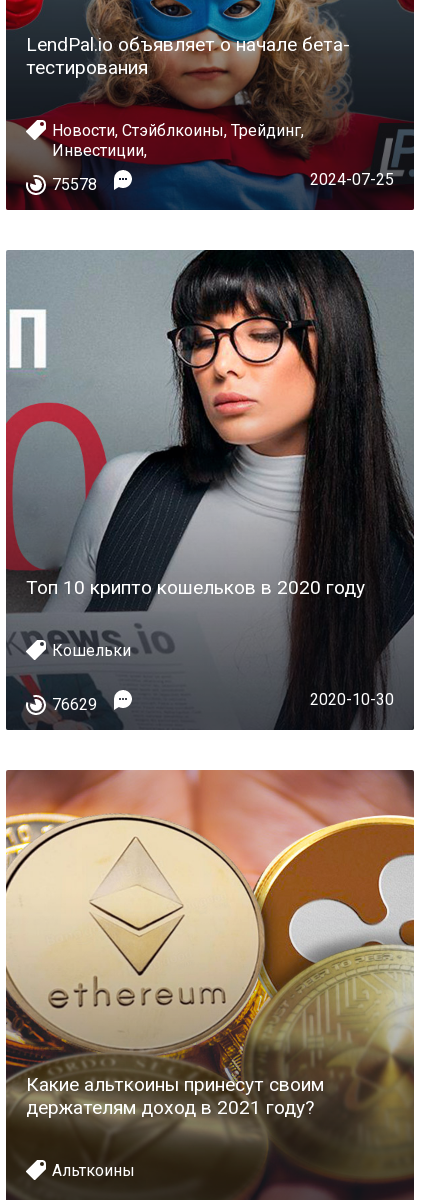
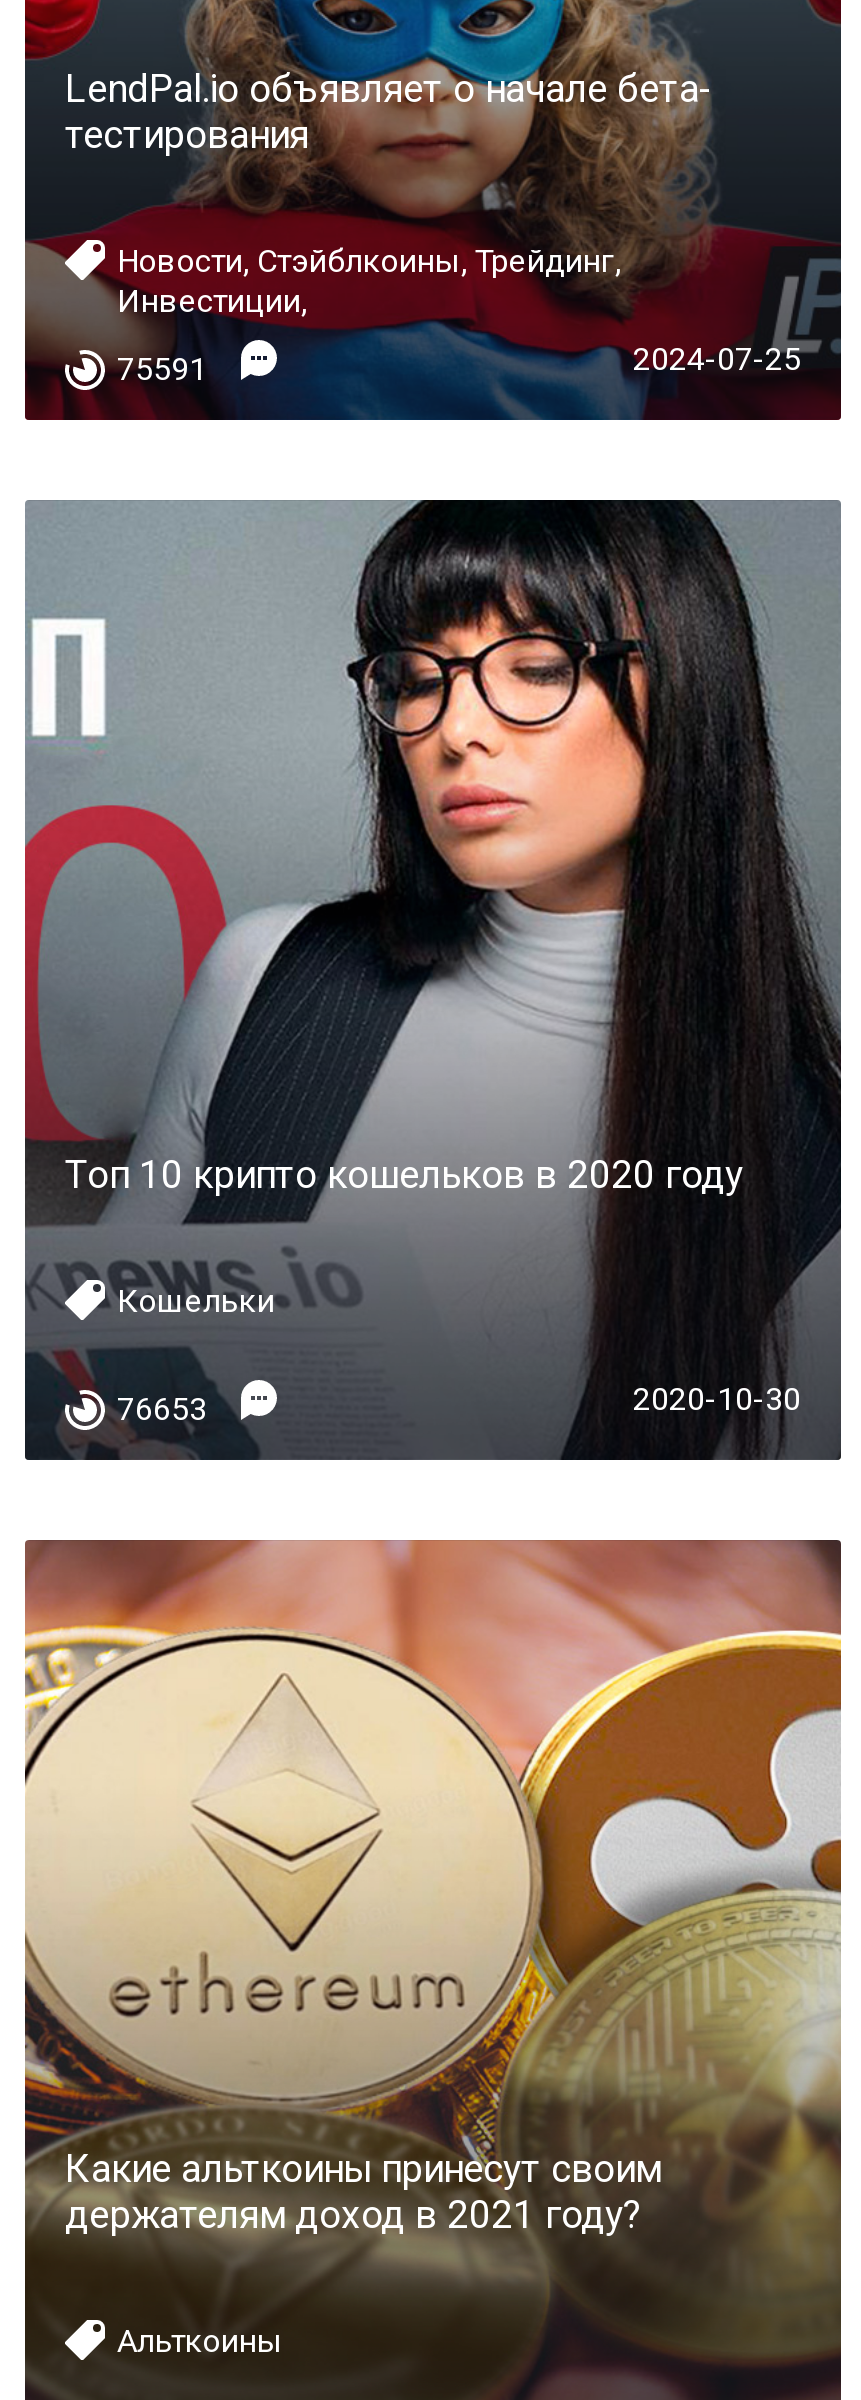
[52,175,97,194] 75578 -> [117,350,207,388] 75591
[52,695,97,714] 76629 -> [117,1390,207,1428] 76653

